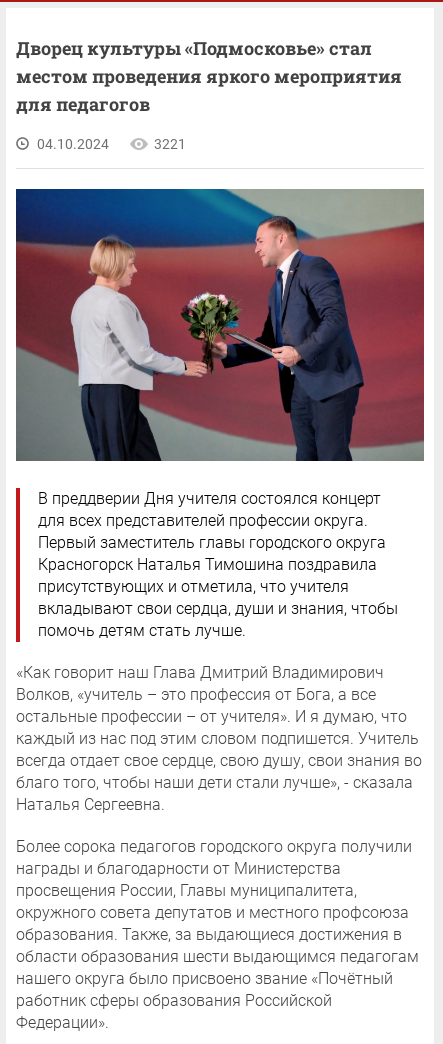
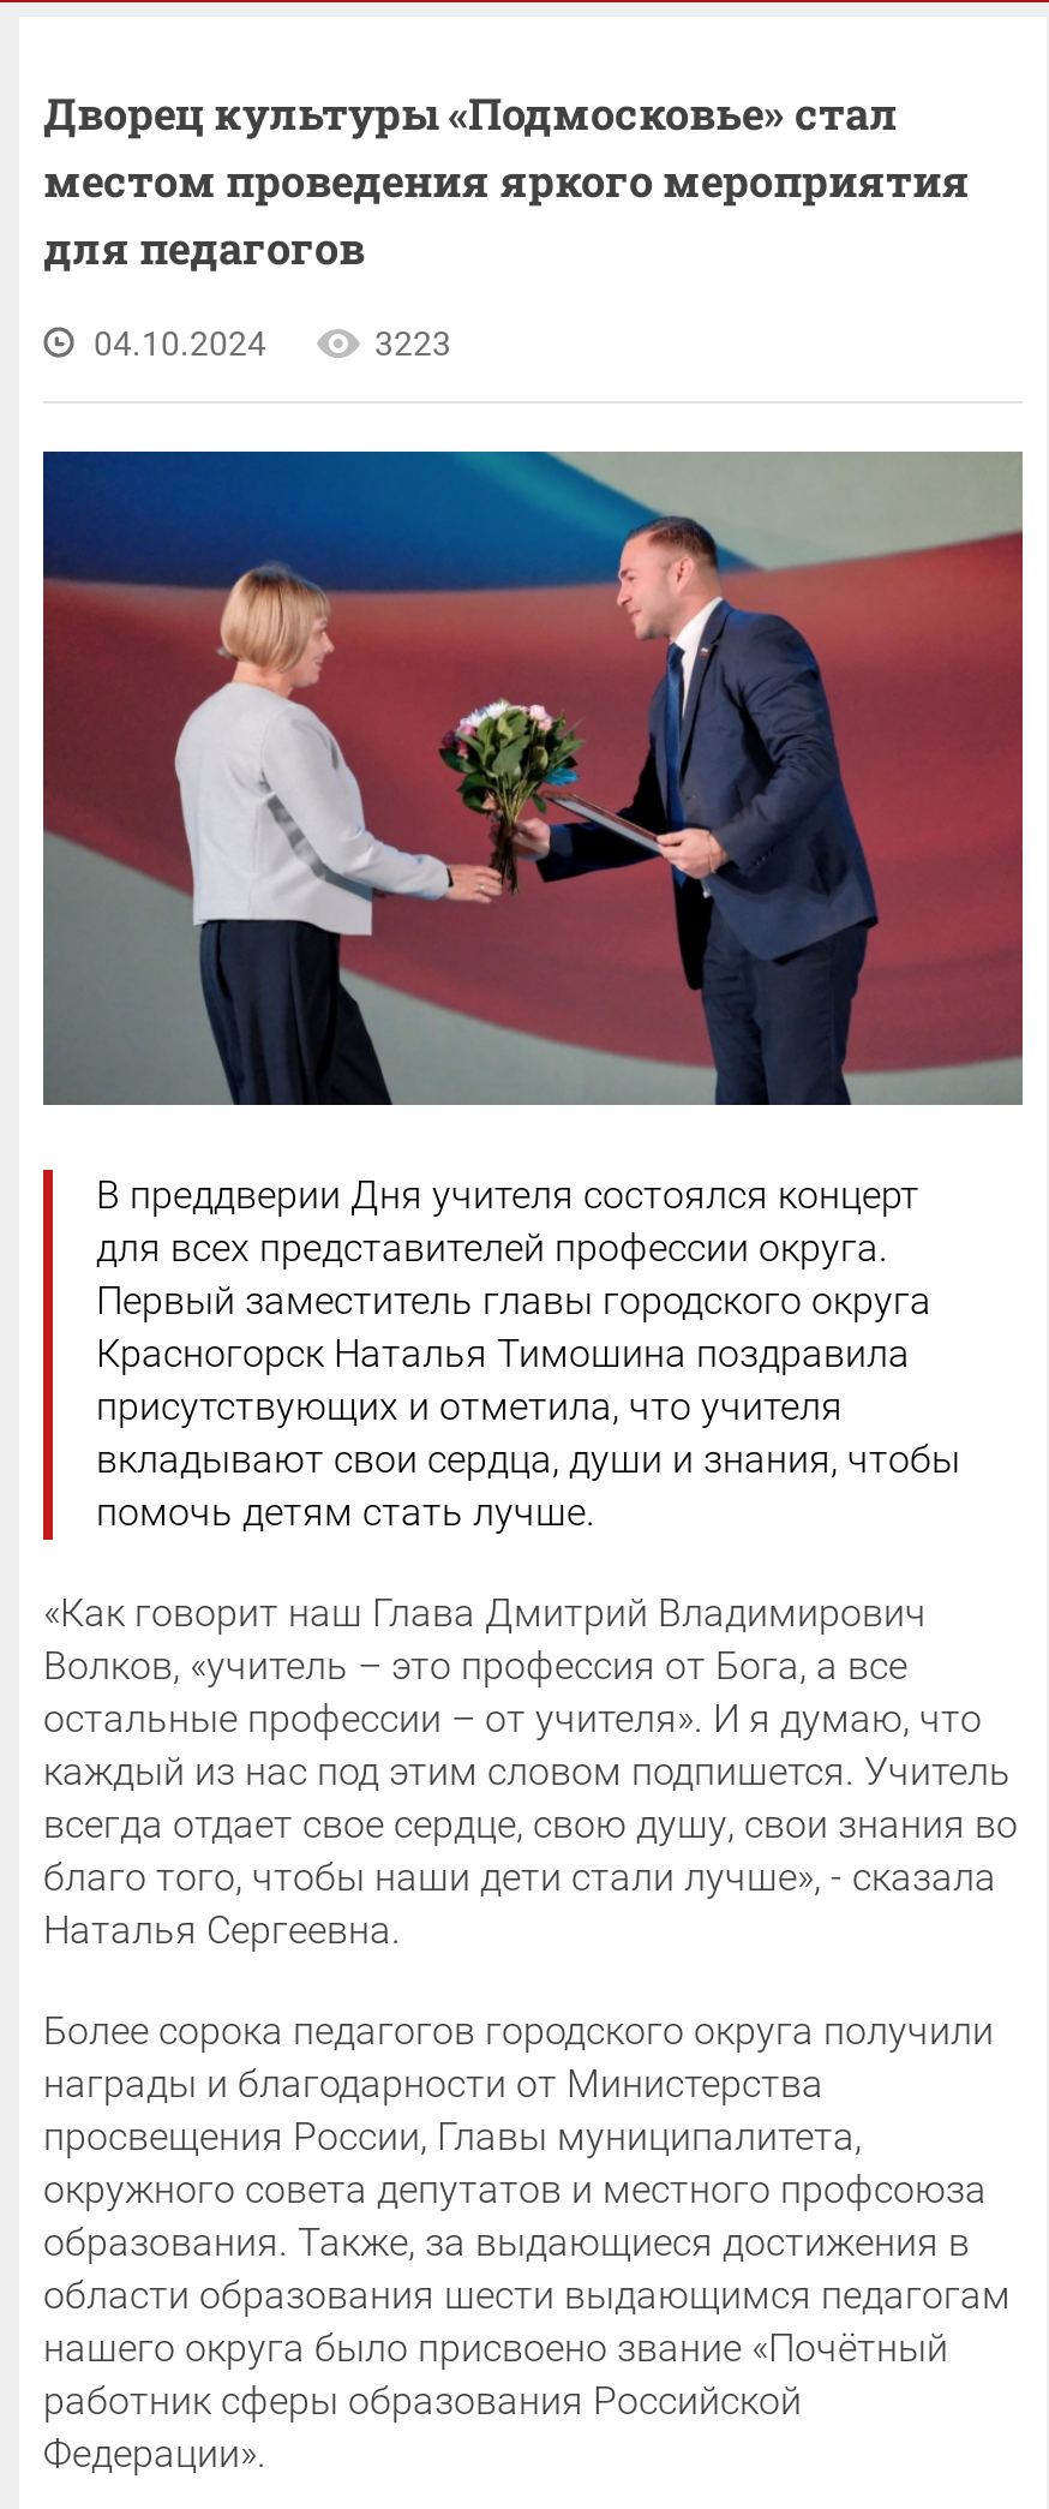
[154,136,186,152] 3221 -> [374,324,451,363] 3223

